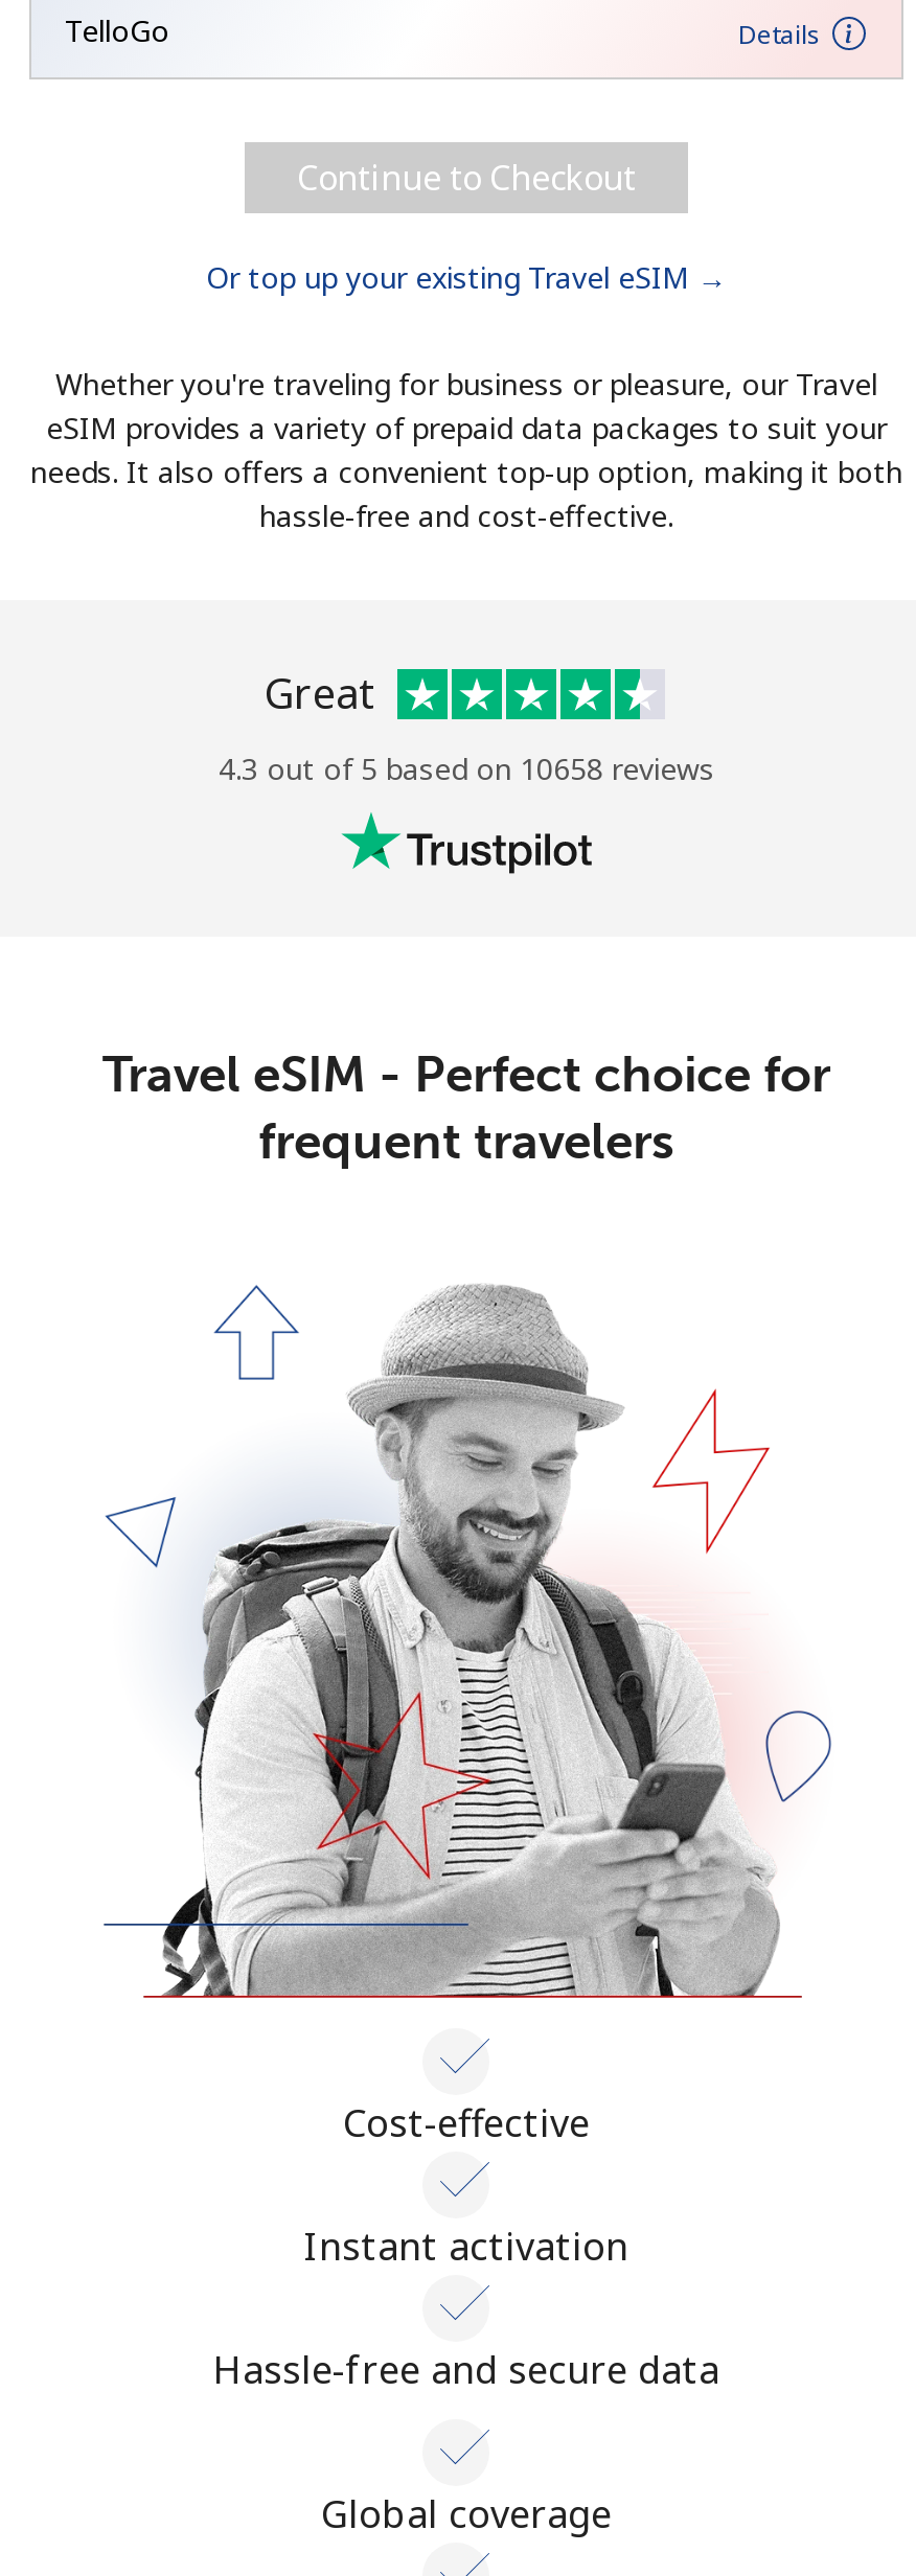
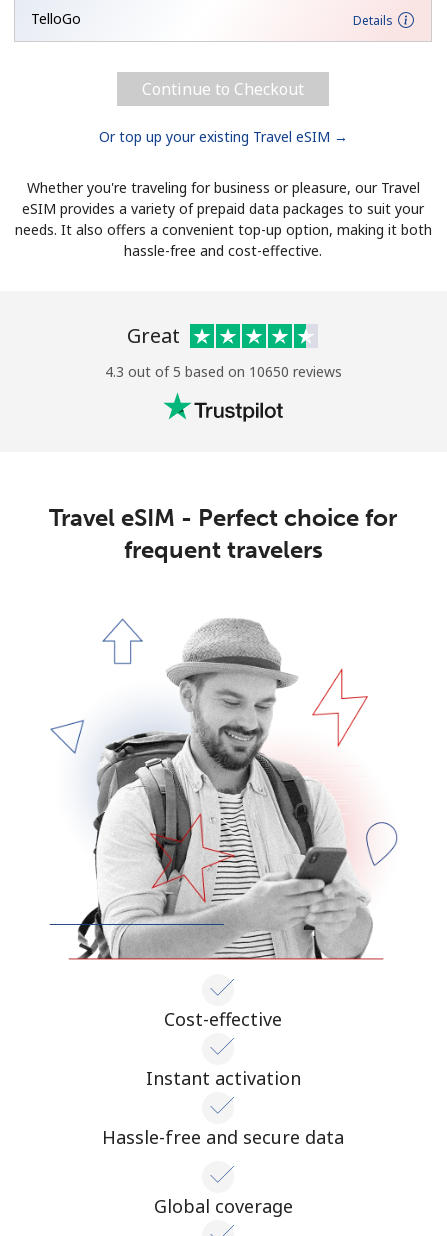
[219,749,714,789] 4.3 out of 5 based on 10658 reviews -> [104,362,341,381] 4.3 out of 5 based on 10650 reviews

